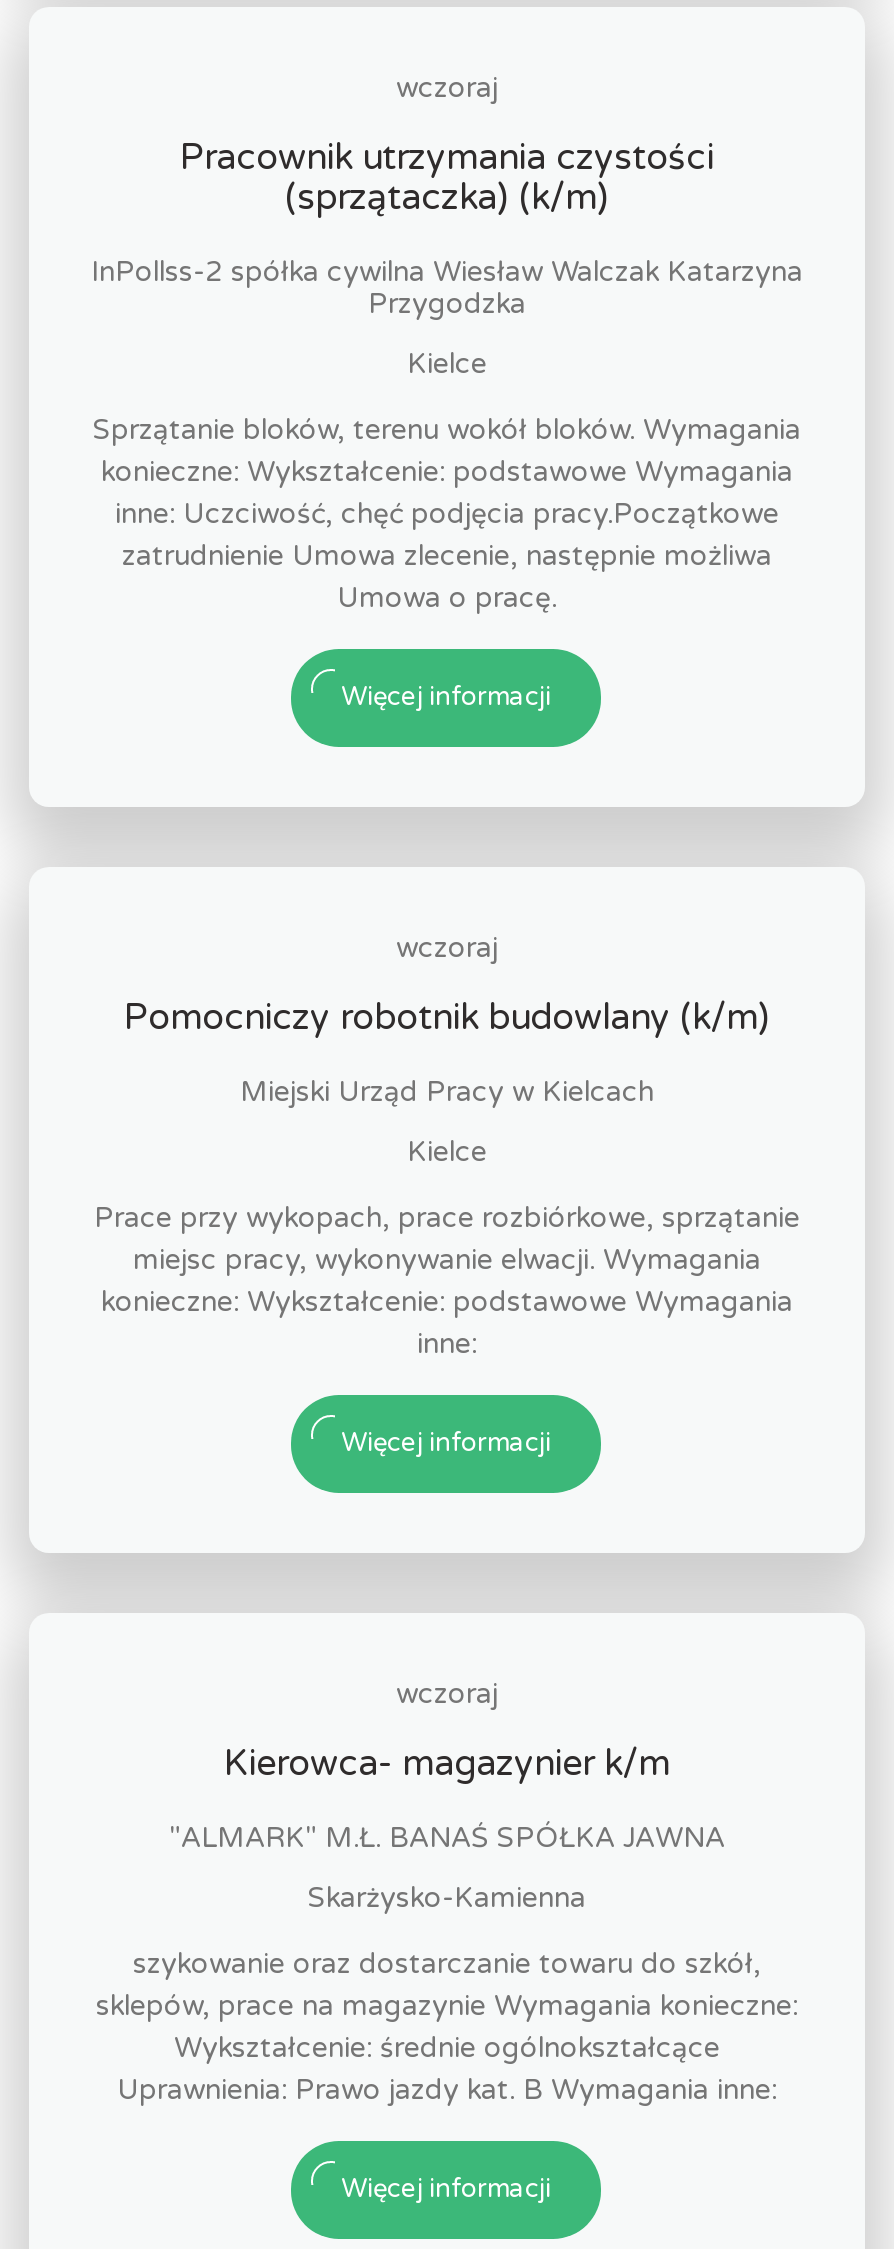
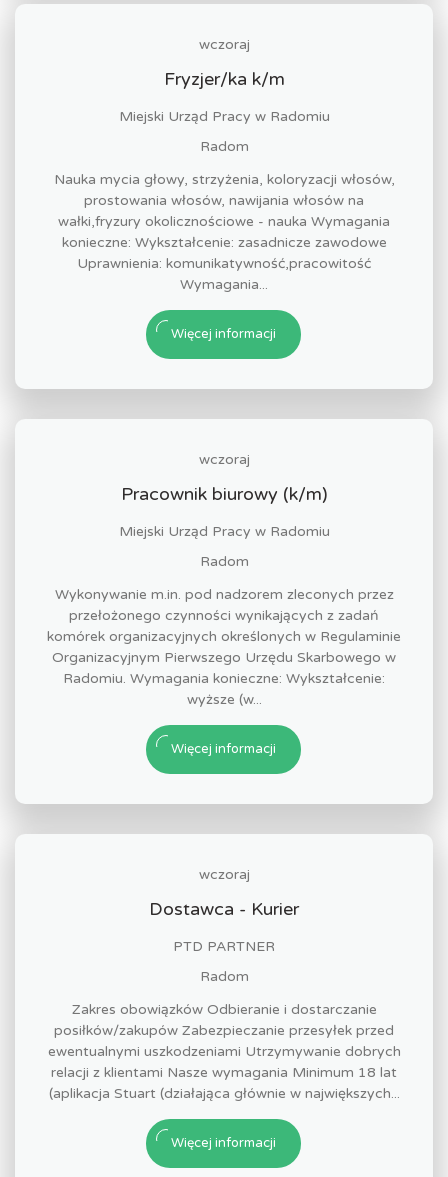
[180,135,714,219] Pracownik utrzymania czystości | (sprzątaczka) (k/m) -> [163,68,284,90] Fryzjer/ka k/m
[91,255,803,321] InPollss-2 spółka cywilna Wiesław Walczak Katarzyna | Przygodzka -> [118,108,329,125] Miejski Urząd Pracy w Radomiu
[407,347,487,381] Kielce -> [199,138,248,155] Radom
[93,413,801,615] Sprzątanie bloków, terenu wokół bloków. Wymagania | konieczne: Wykształcenie: podstawowe Wymagania | inne: Uczciwość, chęć podjęcia pracy.Początkowe | zatrudnienie Umowa zlecenie, następnie możliwa | Umowa o pracę. -> [53,171,394,293] Nauka mycia głowy, strzyżenia, koloryzacji włosów, | prostowania włosów, nawijania włosów na | wałki,fryzury okolicznościowe - nauka Wymagania | konieczne: Wykształcenie: zasadnicze zawodowe | Uprawnienia: komunikatywność,pracowitość | Wymagania...
[124,995,770,1039] Pomocniczy robotnik budowlany (k/m) -> [120,483,327,505] Pracownik biurowy (k/m)
[240,1075,654,1109] Miejski Urząd Pracy w Kielcach -> [118,523,329,540] Miejski Urząd Pracy w Radomiu
[407,1135,487,1169] Kielce -> [199,553,248,570] Radom
[94,1201,800,1361] Prace przy wykopach, prace rozbiórkowe, sprzątanie | miejsc pracy, wykonywanie elwacji. Wymagania | konieczne: Wykształcenie: podstawowe Wymagania | inne: -> [47,586,401,708] Wykonywanie m.in. pod nadzorem zleconych przez | przełożonego czynności wynikających z zadań | komórek organizacyjnych określonych w Regulaminie | Organizacyjnym Pierwszego Urzędu Skarbowego w | Radomiu. Wymagania konieczne: Wykształcenie: | wyższe (w...
[224,1741,670,1785] Kierowca- magazynier k/m -> [149,898,299,920] Dostawca - Kurier
[169,1821,725,1855] "ALMARK" M.Ł. BANAŚ SPÓŁKA JAWNA -> [173,938,275,955] PTD PARTNER
[308,1881,586,1915] Skarżysko-Kamienna -> [199,968,248,985] Radom
[96,1947,798,2107] szykowanie oraz dostarczanie towaru do szkół, | sklepów, prace na magazynie Wymagania konieczne: | Wykształcenie: średnie ogólnokształcące | Uprawnienia: Prawo jazdy kat. B Wymagania inne: -> [47,1001,400,1102] Zakres obowiązków Odbieranie i dostarczanie | posiłków/zakupów Zabezpieczanie przesyłek przed | ewentualnymi uszkodzeniami Utrzymywanie dobrych | relacji z klientami Nasze wymagania Minimum 18 lat | (aplikacja Stuart (działająca głównie w największych...

